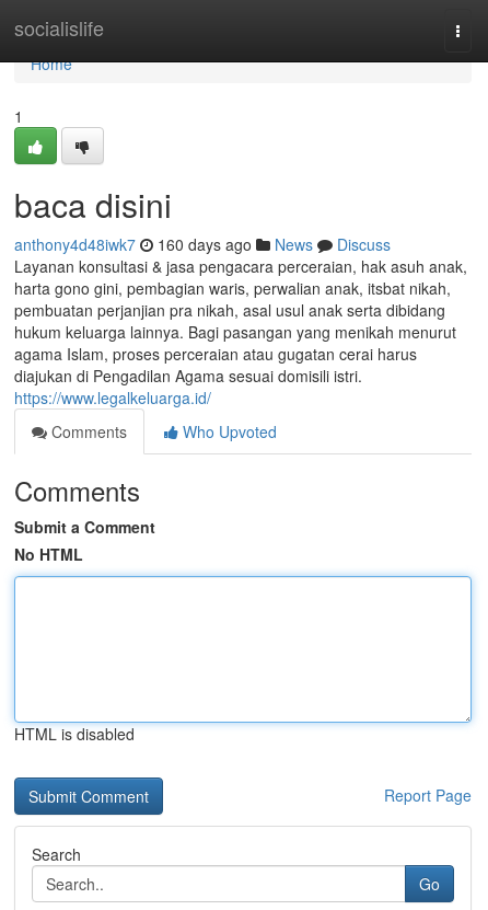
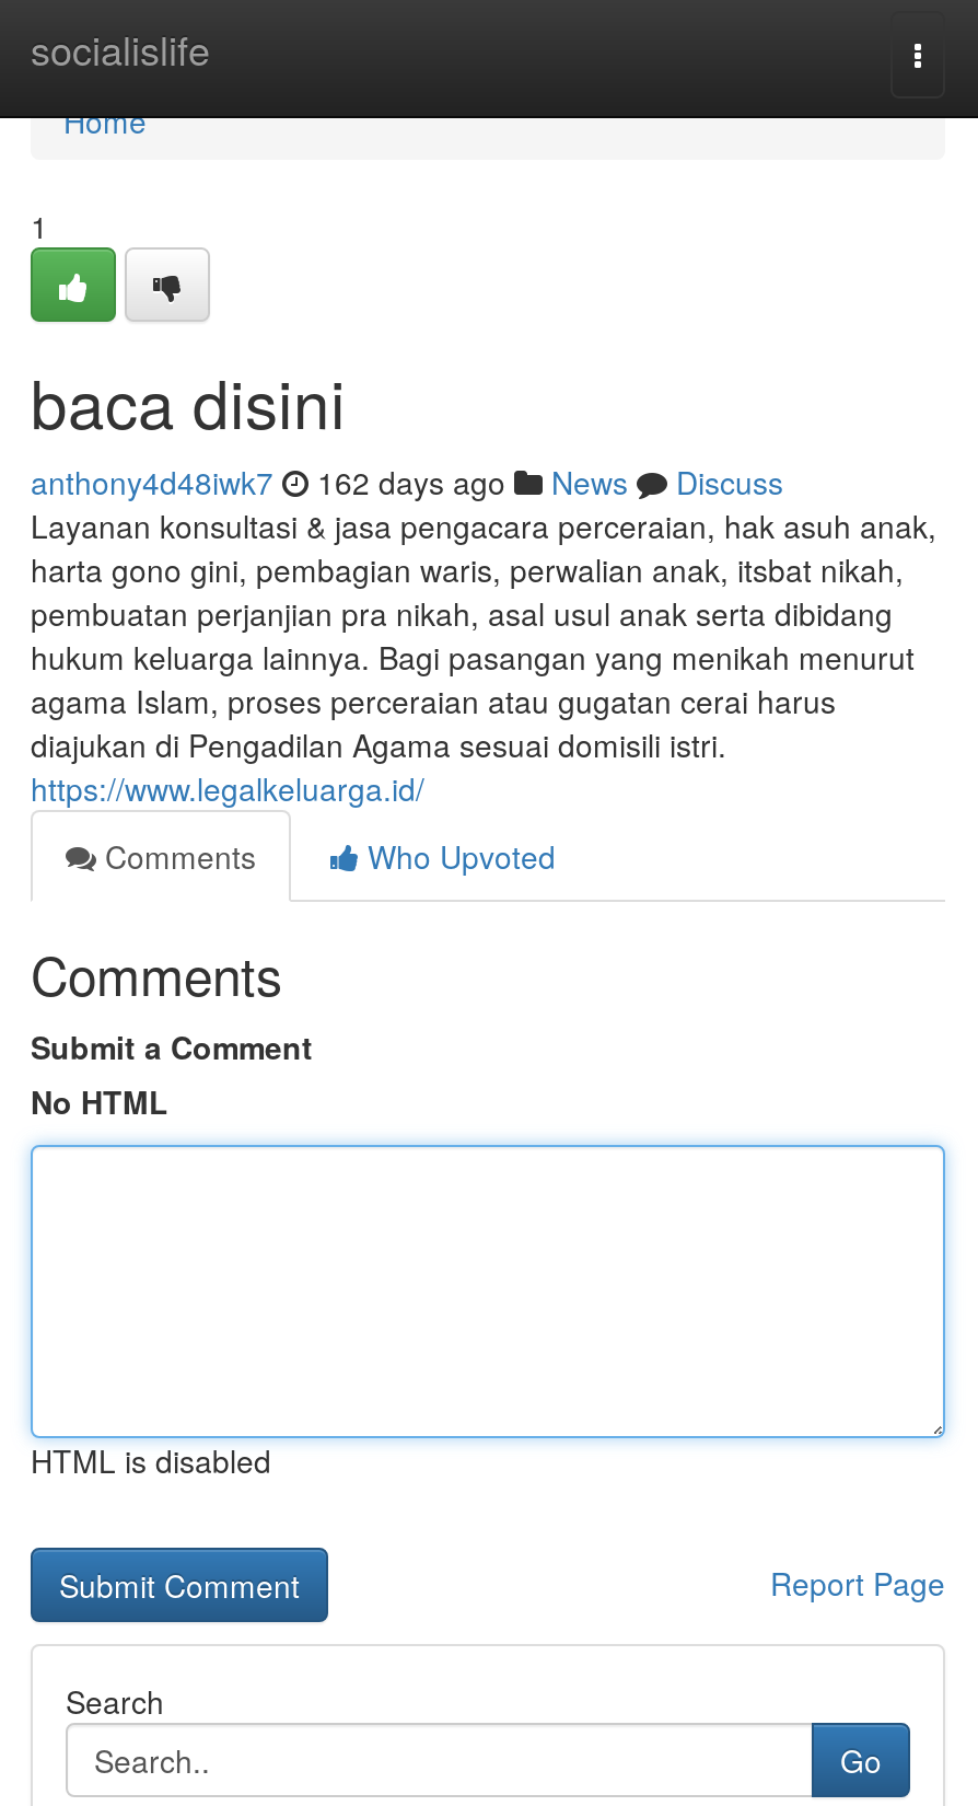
[14,233,391,255] anthony4d48iwk7 160 days ago News Discuss -> [31,460,783,503] anthony4d48iwk7 162 days ago News Discuss

